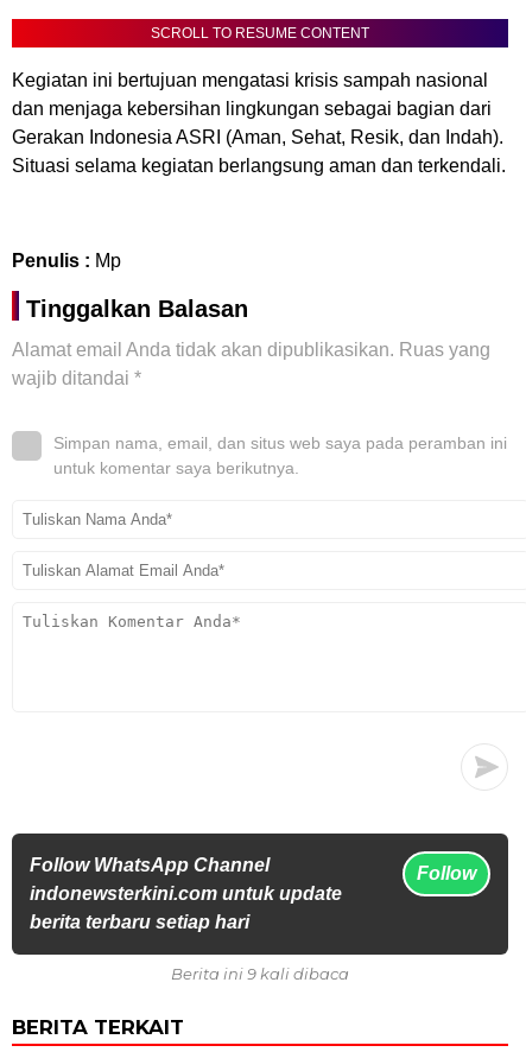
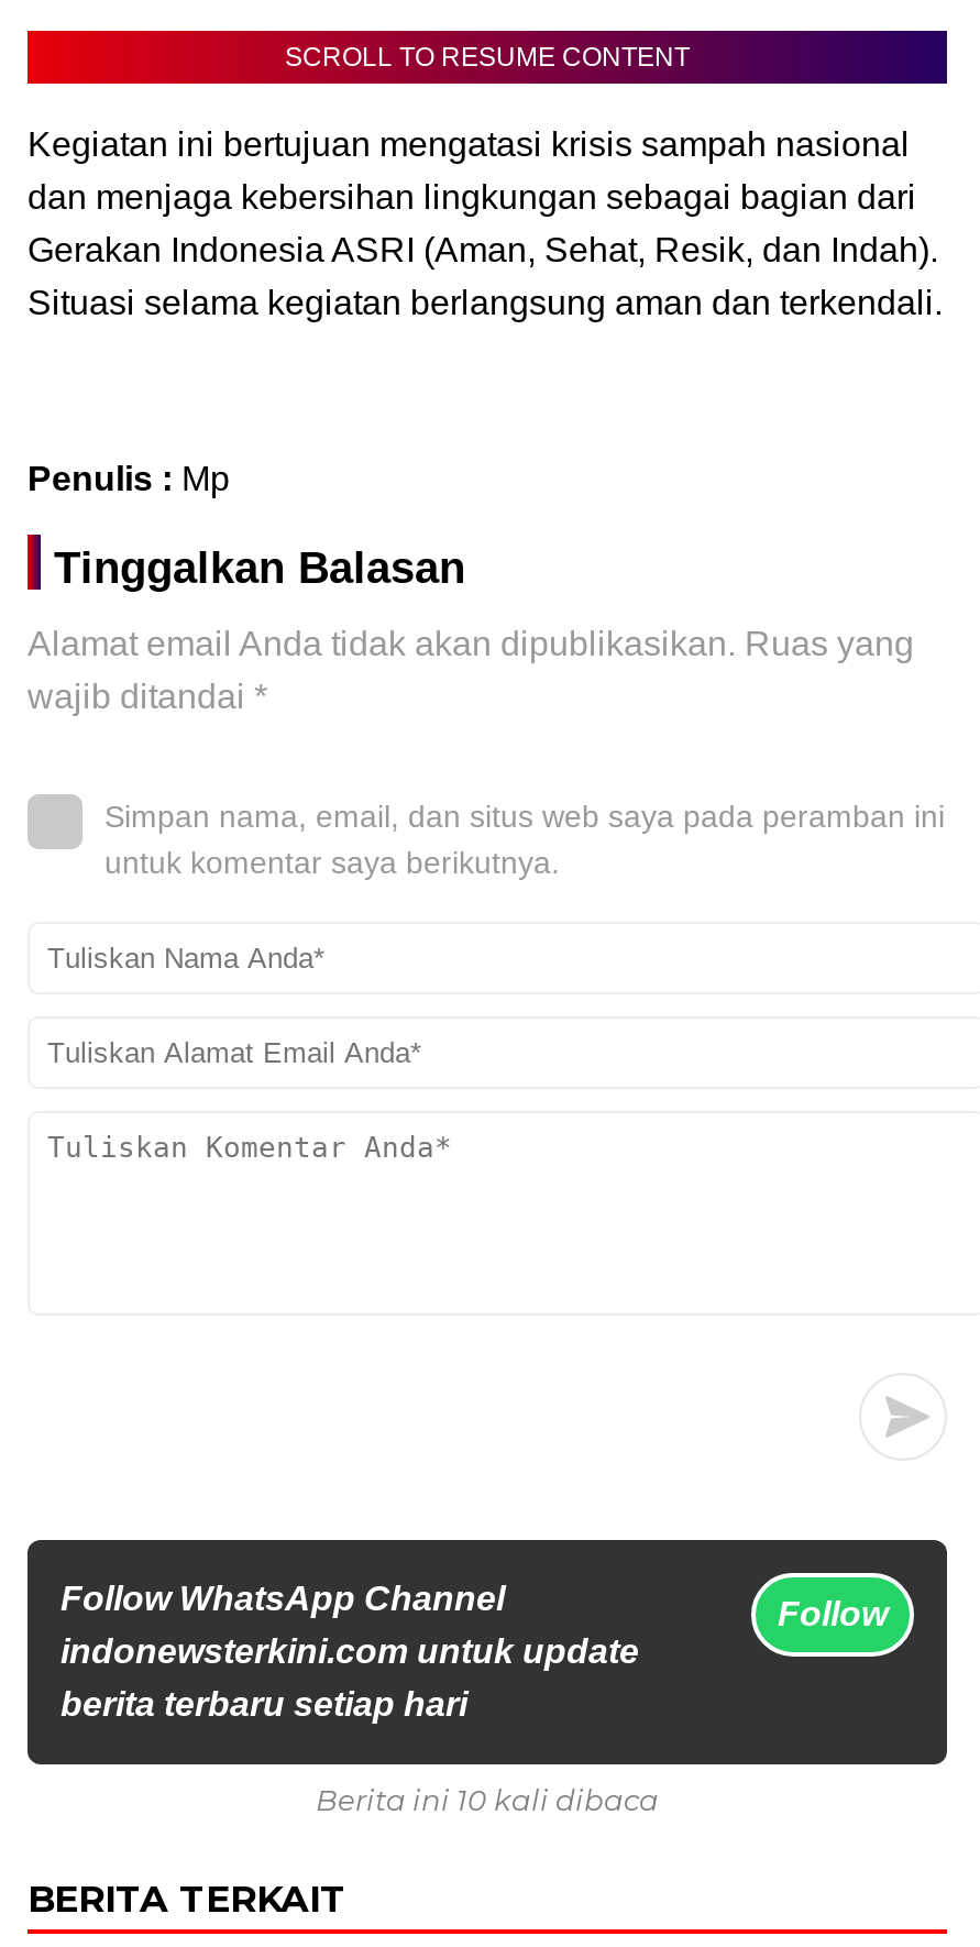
[171,964,349,983] Berita ini 9 kali dibaca -> [316,1782,659,1817] Berita ini 10 kali dibaca

